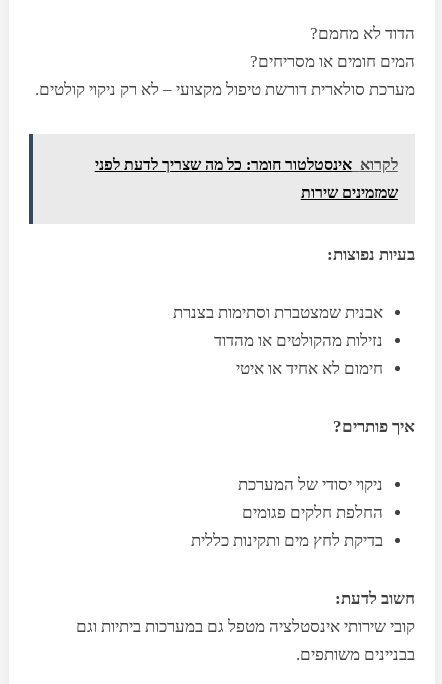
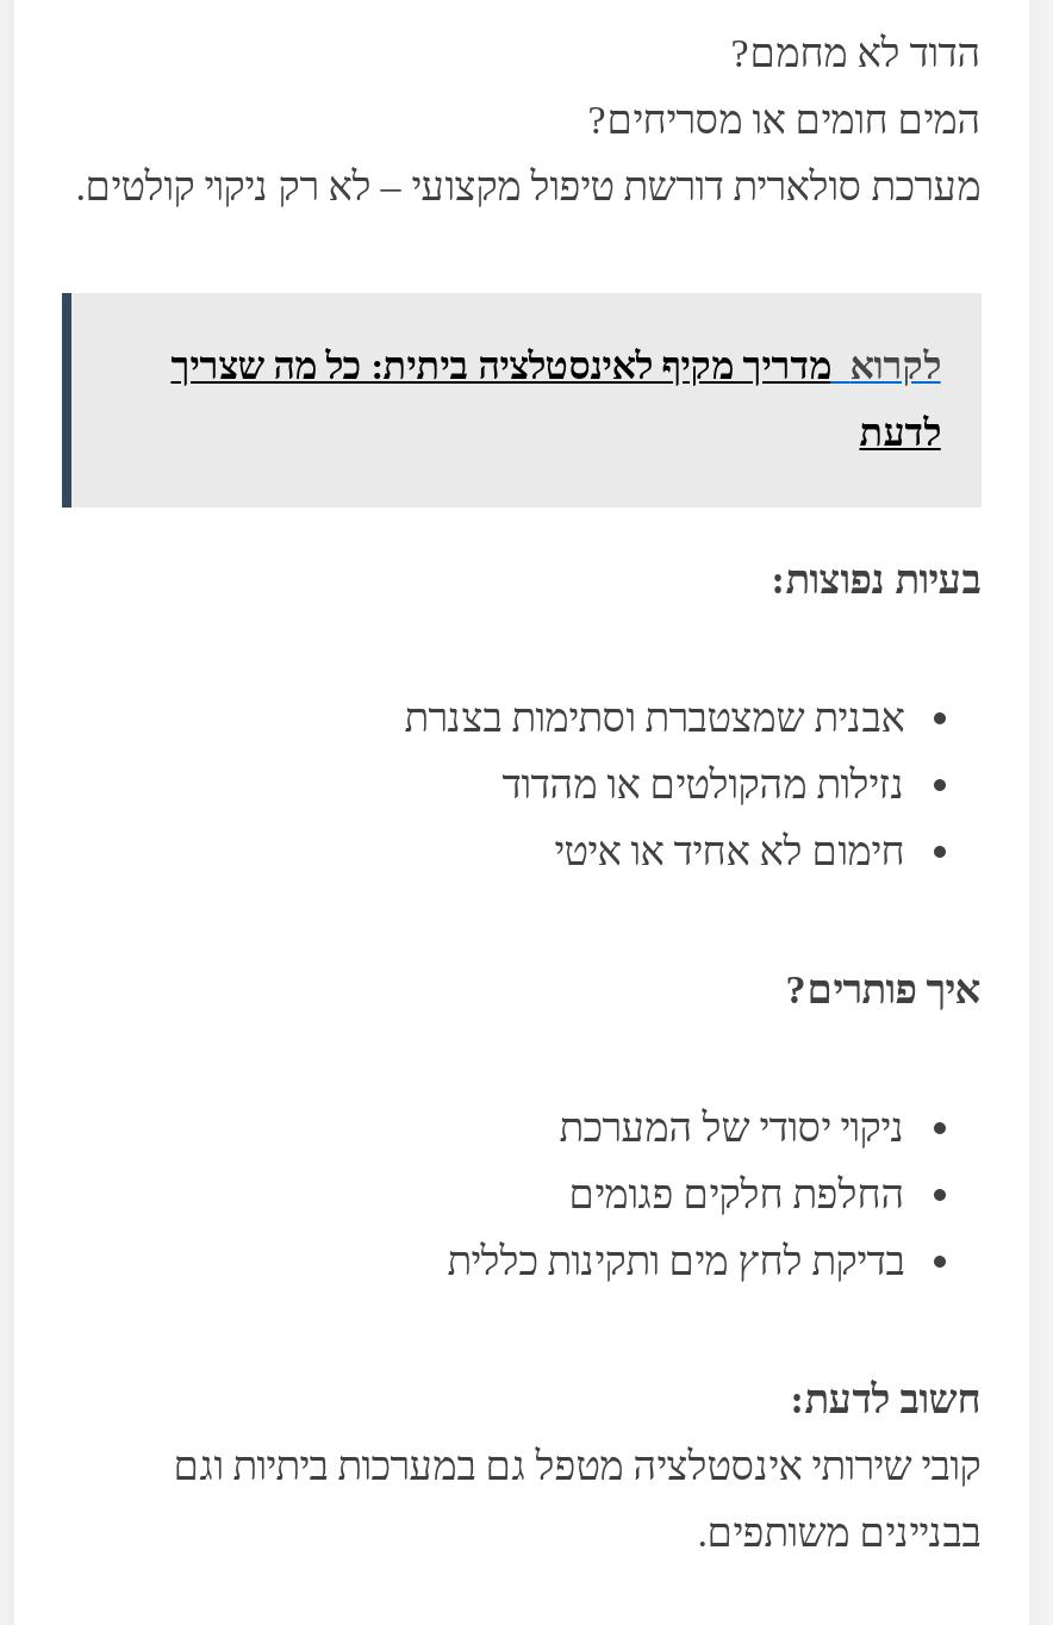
[95,156,398,173] לקרוא אינסטלטור חומר: כל מה שצריך לדעת לפני -> [171,345,941,385] לקרוא מדריך מקיף לאינסטלציה ביתית: כל מה שצריך
[301,184,398,201] שמזמינים שירות -> [860,411,941,452] לדעת

